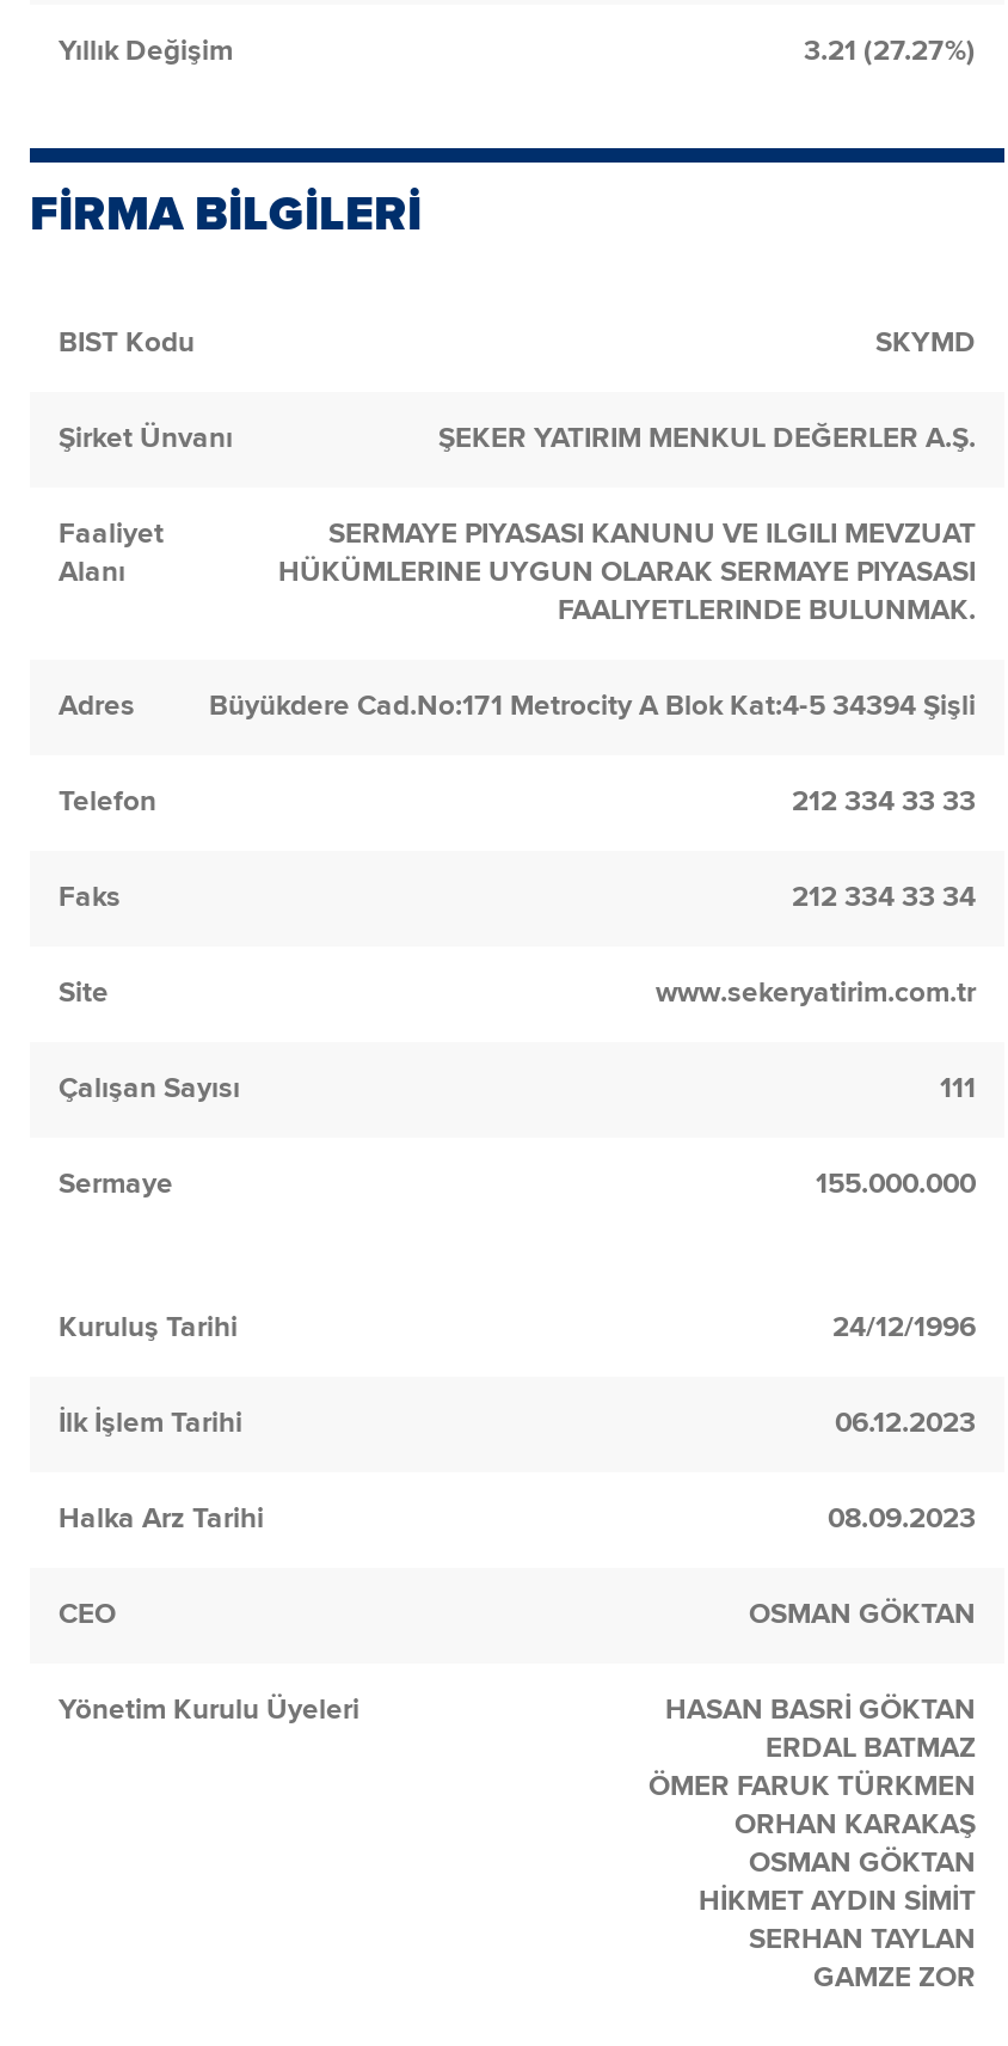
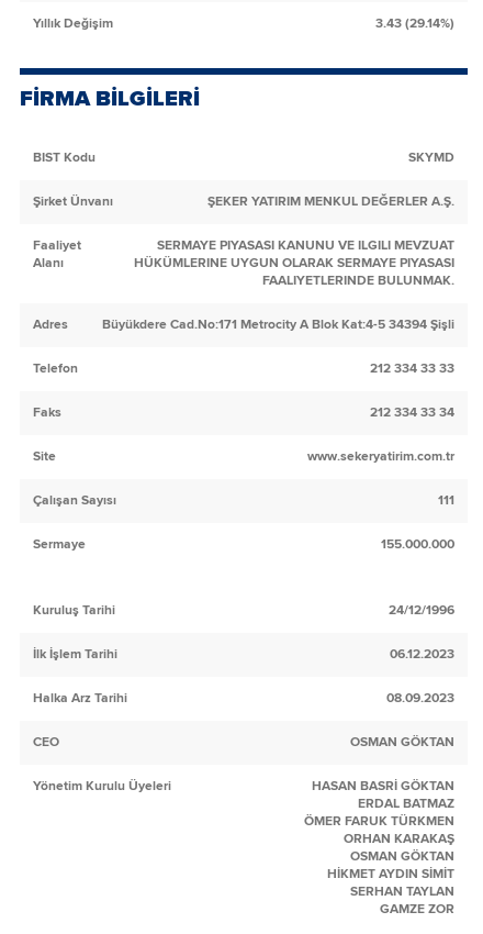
[804,32,976,68] 3.21 (27.27%) -> [375,15,454,31] 3.43 (29.14%)

